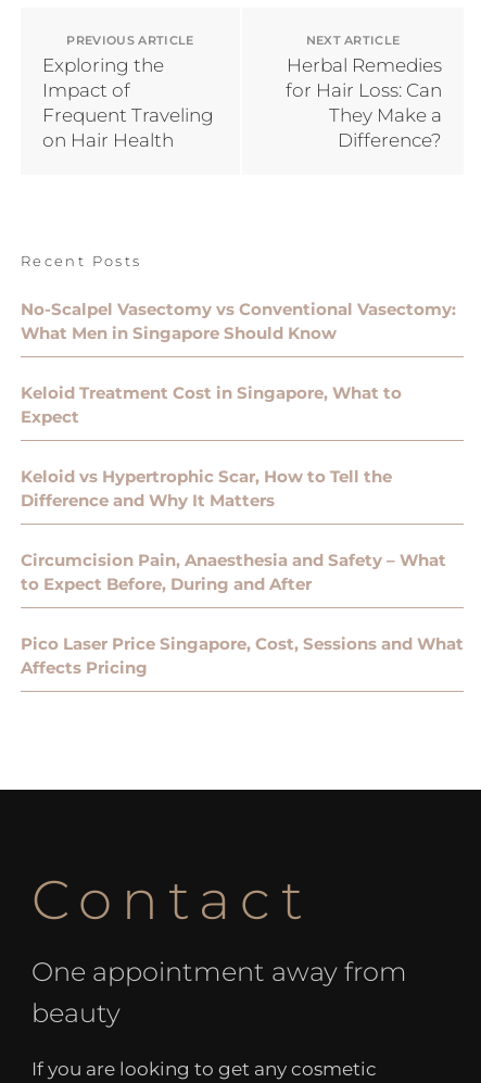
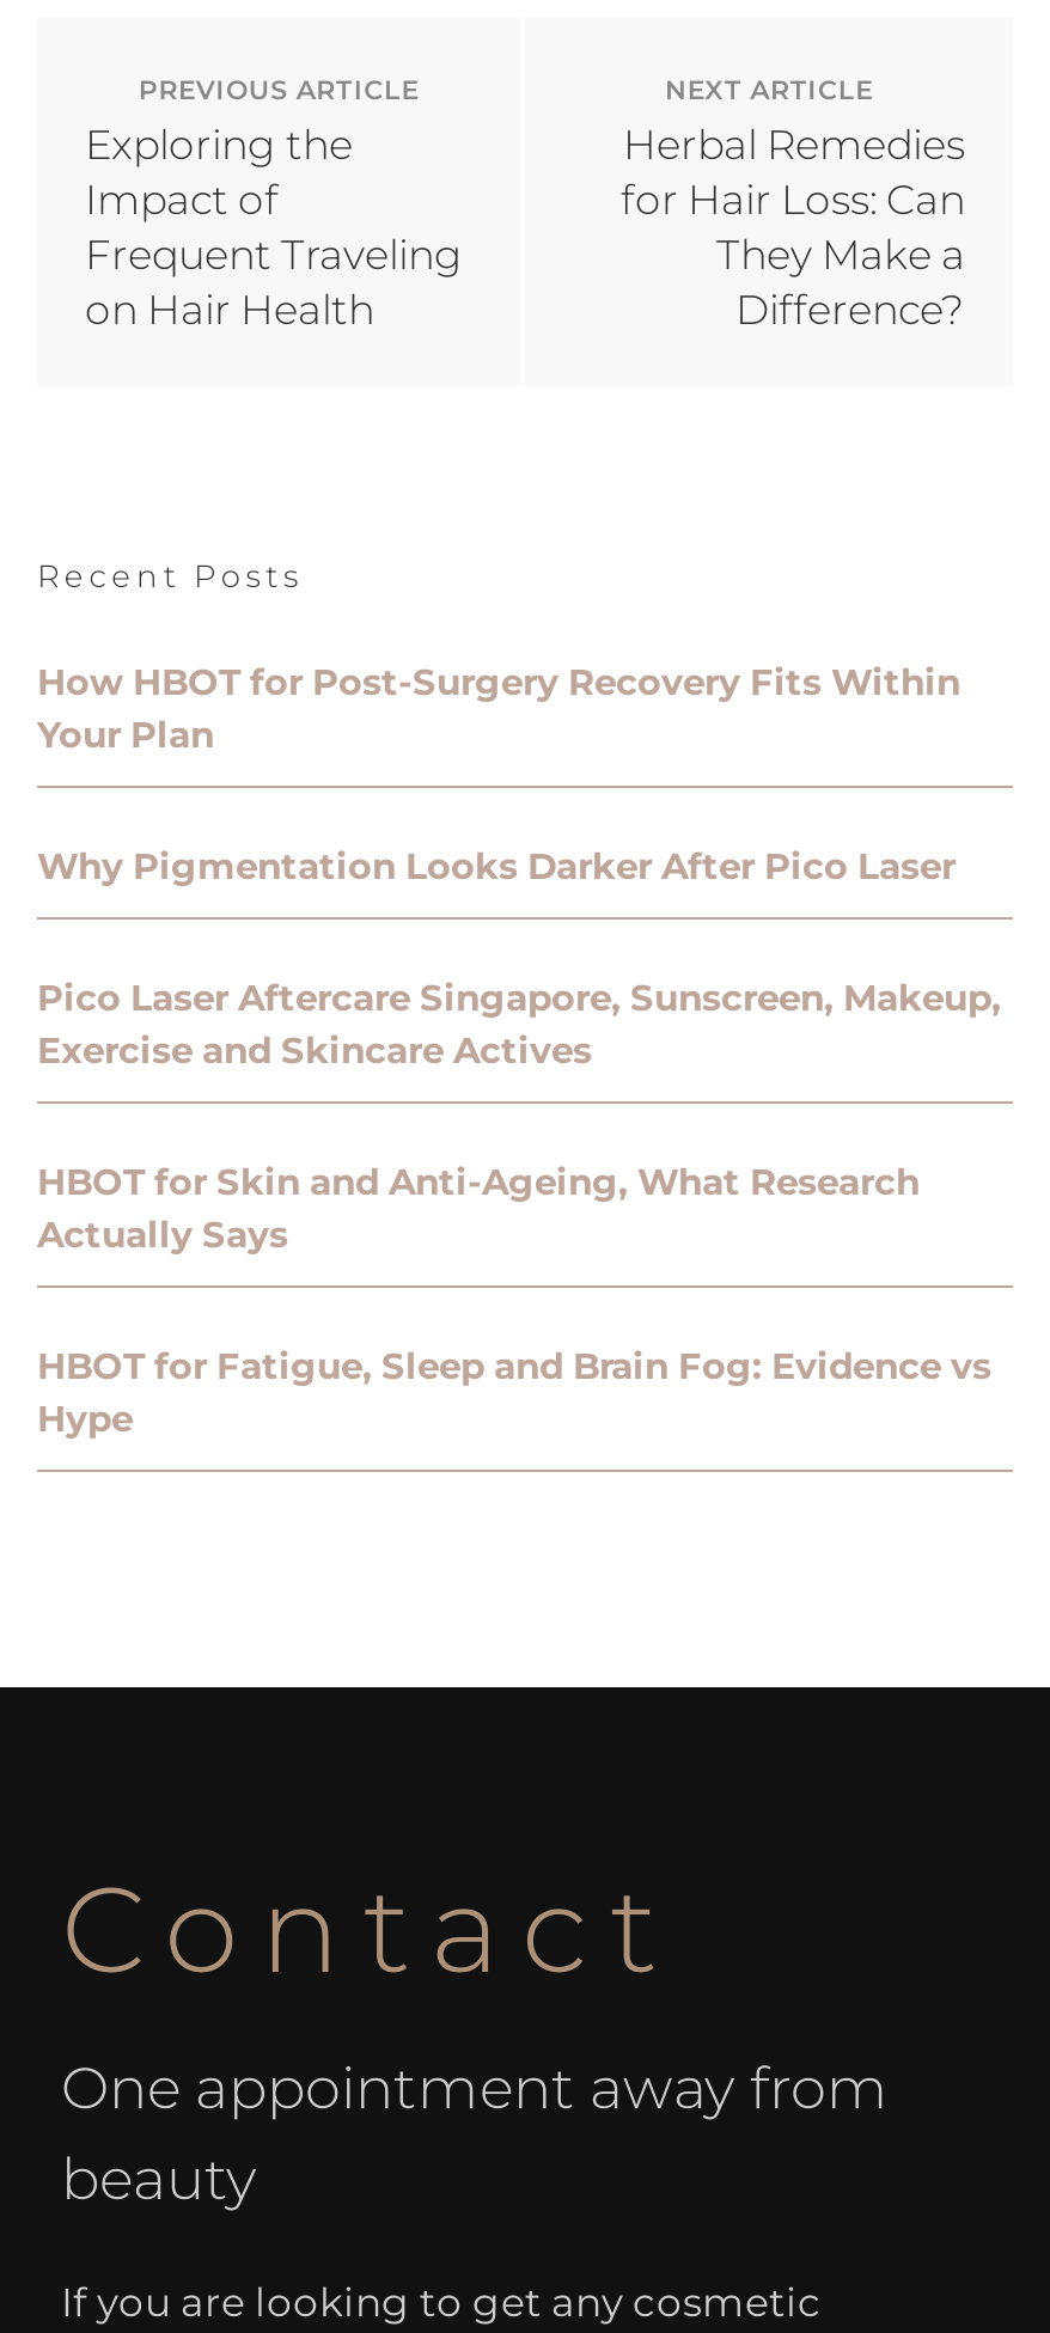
[21,298,456,343] No-Scalpel Vasectomy vs Conventional Vasectomy: | What Men in Singapore Should Know -> [37,658,960,756] How HBOT for Post-Surgery Recovery Fits Within | Your Plan
[21,382,402,426] Keloid Treatment Cost in Singapore, What to | Expect -> [37,842,956,888] Why Pigmentation Looks Darker After Pico Laser
[21,466,392,510] Keloid vs Hypertrophic Scar, How to Tell the | Difference and Why It Matters -> [37,974,1001,1072] Pico Laser Aftercare Singapore, Sunscreen, Makeup, | Exercise and Skincare Actives
[21,549,446,594] Circumcision Pain, Anaesthesia and Safety – What | to Expect Before, During and After -> [37,1158,920,1256] HBOT for Skin and Anti-Ageing, What Research | Actually Says
[21,633,464,677] Pico Laser Price Singapore, Cost, Sessions and What | Affects Pricing -> [37,1342,991,1440] HBOT for Fatigue, Sleep and Brain Fog: Evidence vs | Hype

